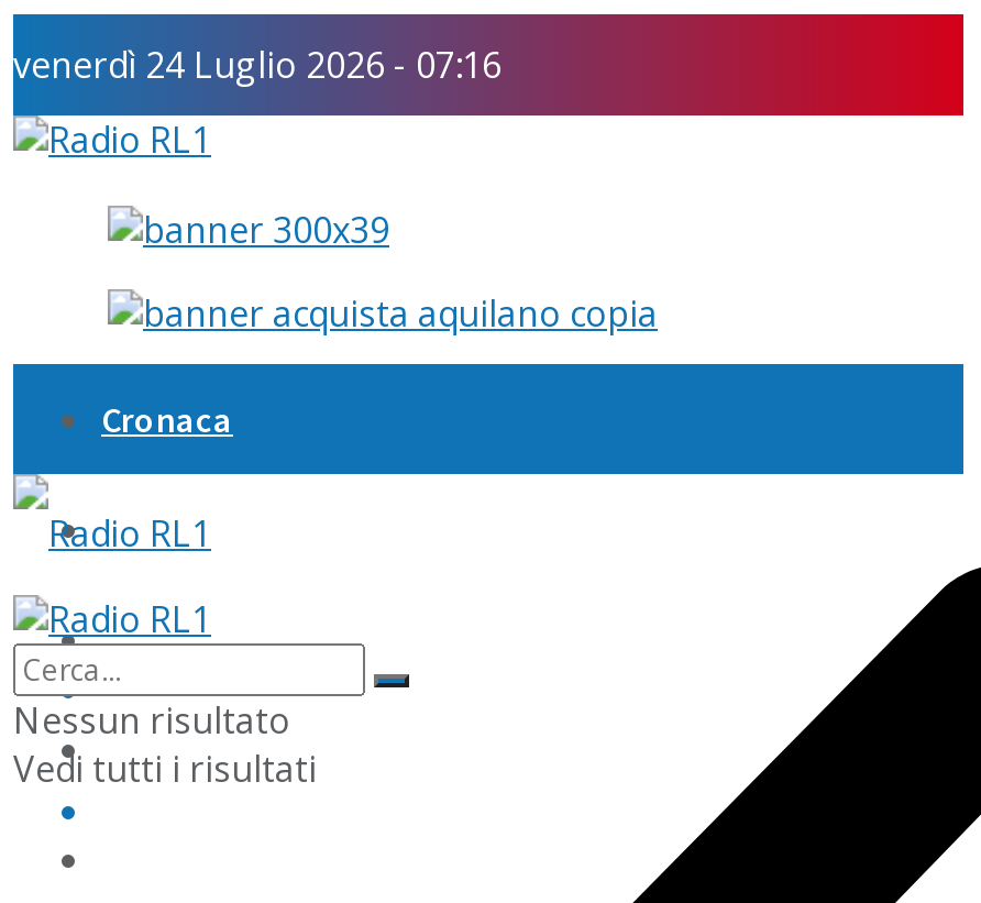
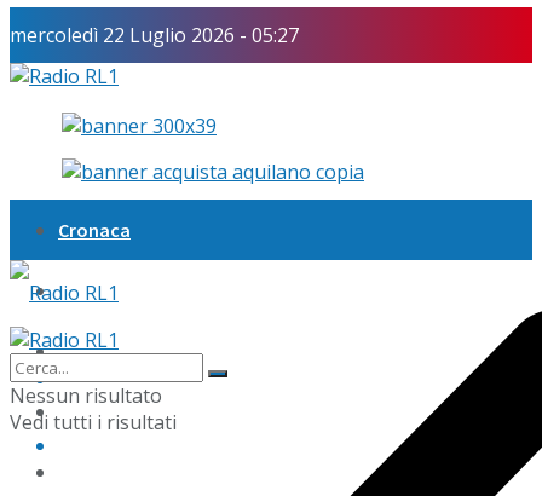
[13,41,501,89] venerdì 24 Luglio 2026 - 07:16 -> [10,22,299,48] mercoledì 22 Luglio 2026 - 05:27

